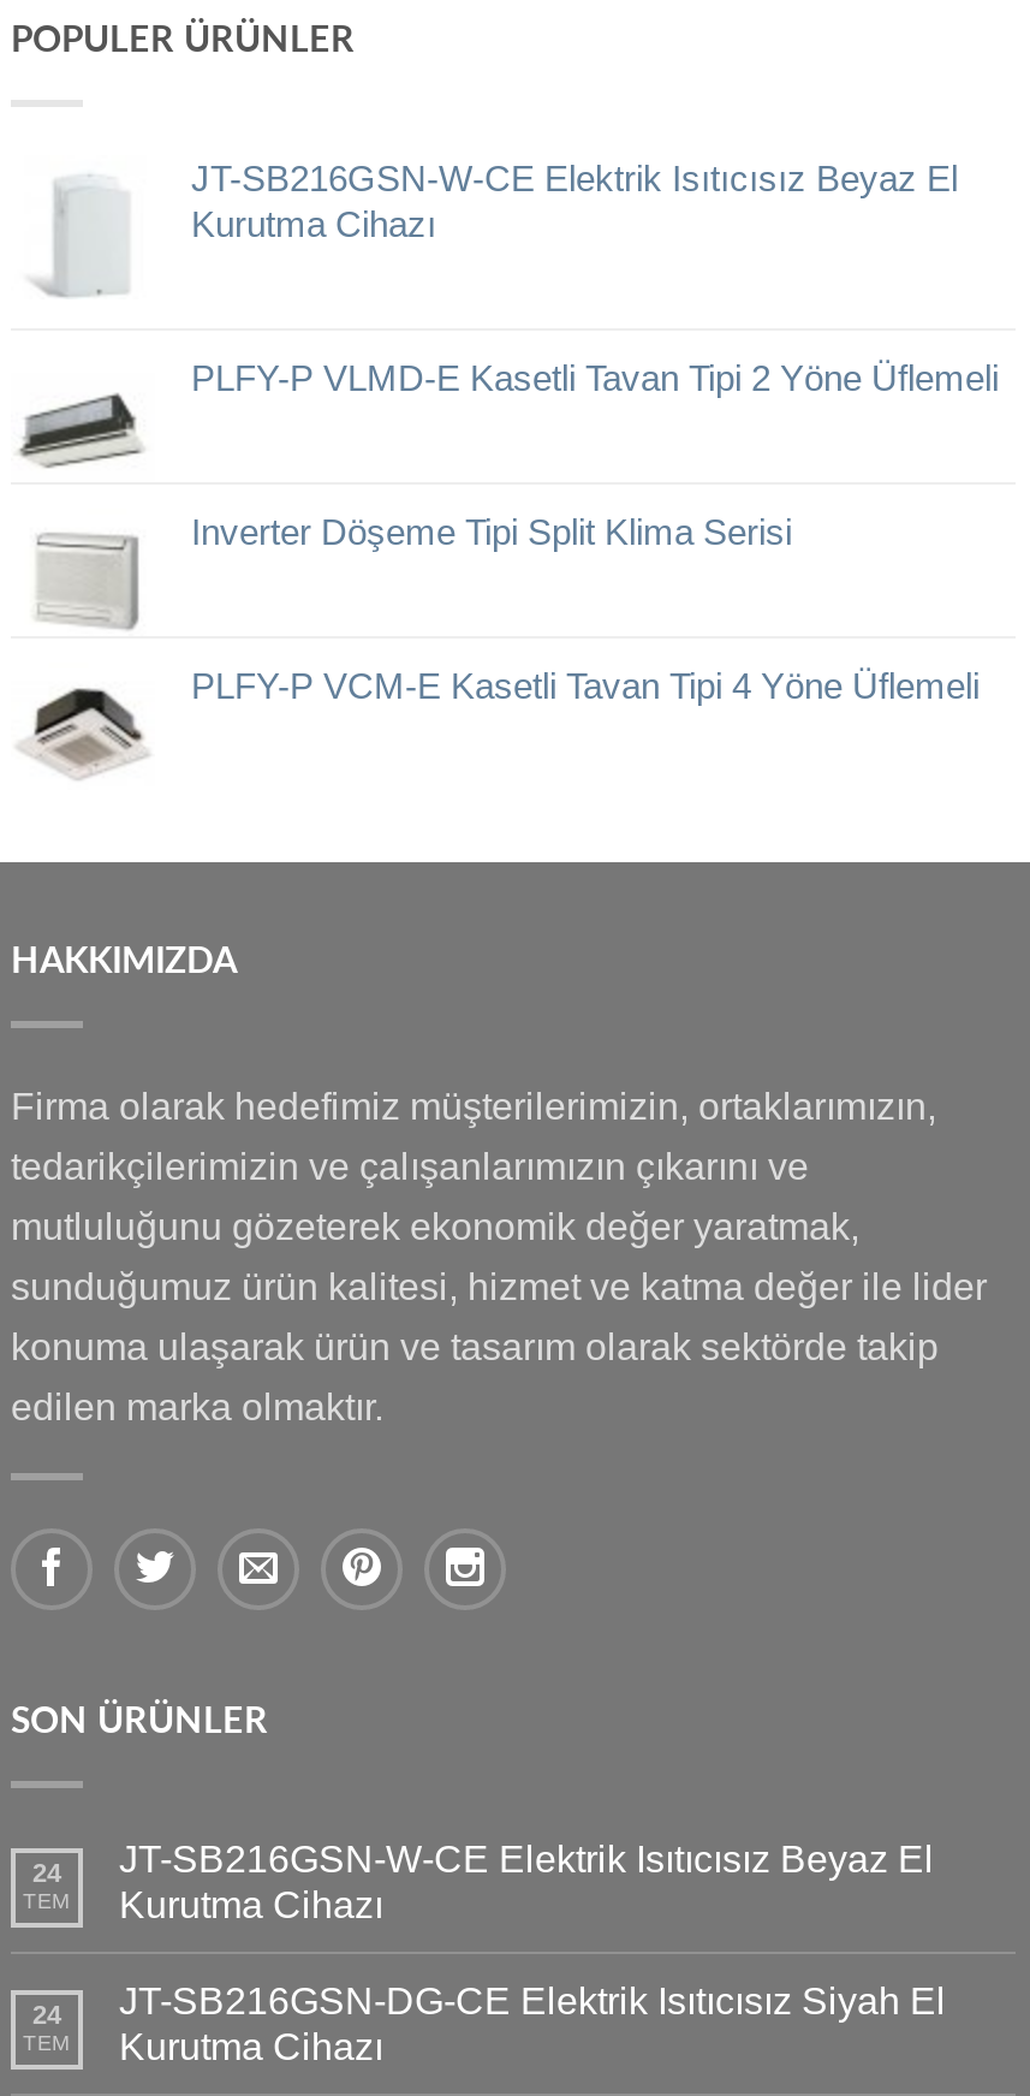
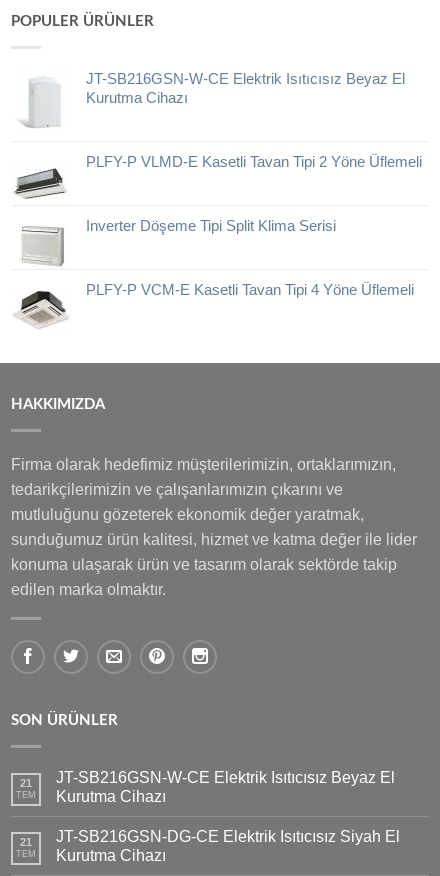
[32,1838,934,1887] 24 JT-SB216GSN-W-CE Elektrik Isıtıcısız Beyaz El -> [20,769,395,789] 21 JT-SB216GSN-W-CE Elektrik Isıtıcısız Beyaz El
[32,1980,946,2028] 24 JT-SB216GSN-DG-CE Elektrik Isıtıcısız Siyah El -> [20,828,400,848] 21 JT-SB216GSN-DG-CE Elektrik Isıtıcısız Siyah El

